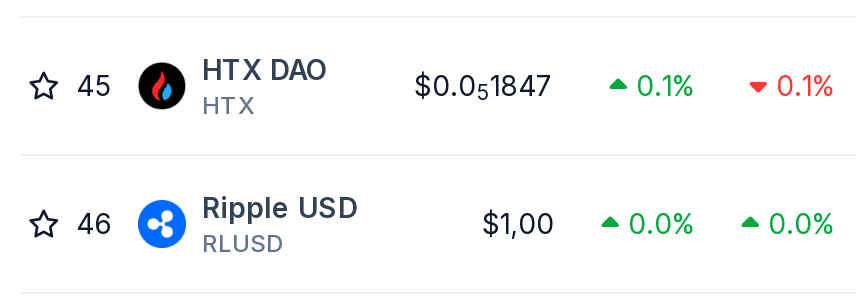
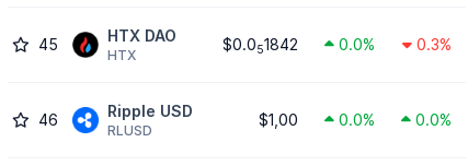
[414,67,554,106] $0.051847 -> [222,35,298,56] $0.051842
[636,67,694,101] 0.1% -> [339,35,375,54] 0.0%
[776,67,834,101] 0.1% -> [416,35,452,54] 0.3%

